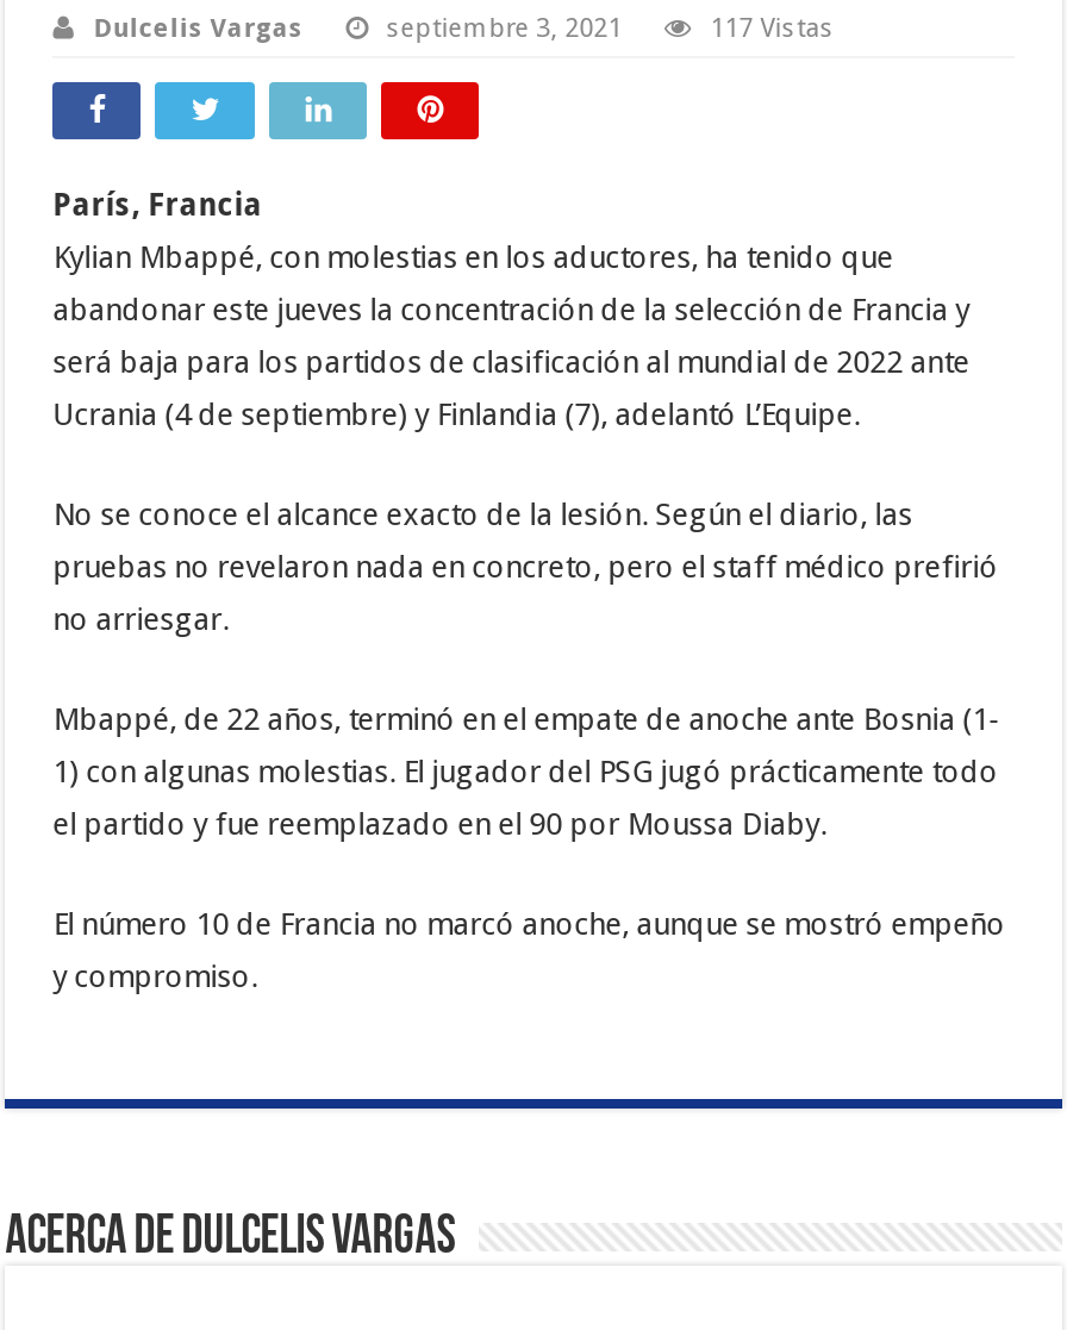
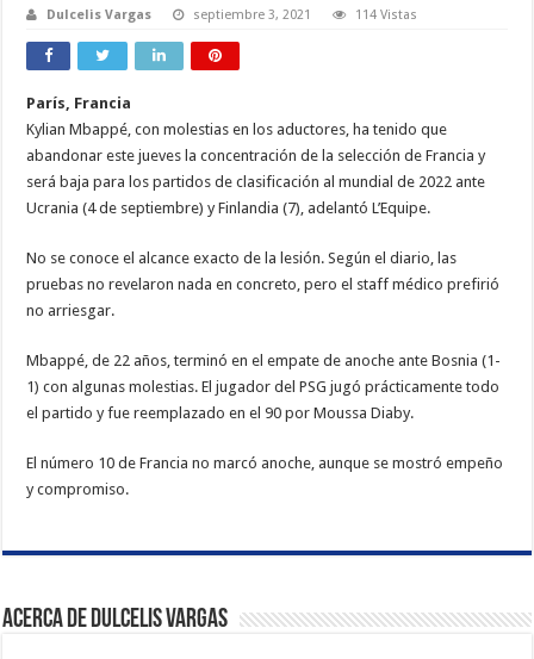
[710,14,834,45] 117 Vistas -> [355,8,417,23] 114 Vistas

